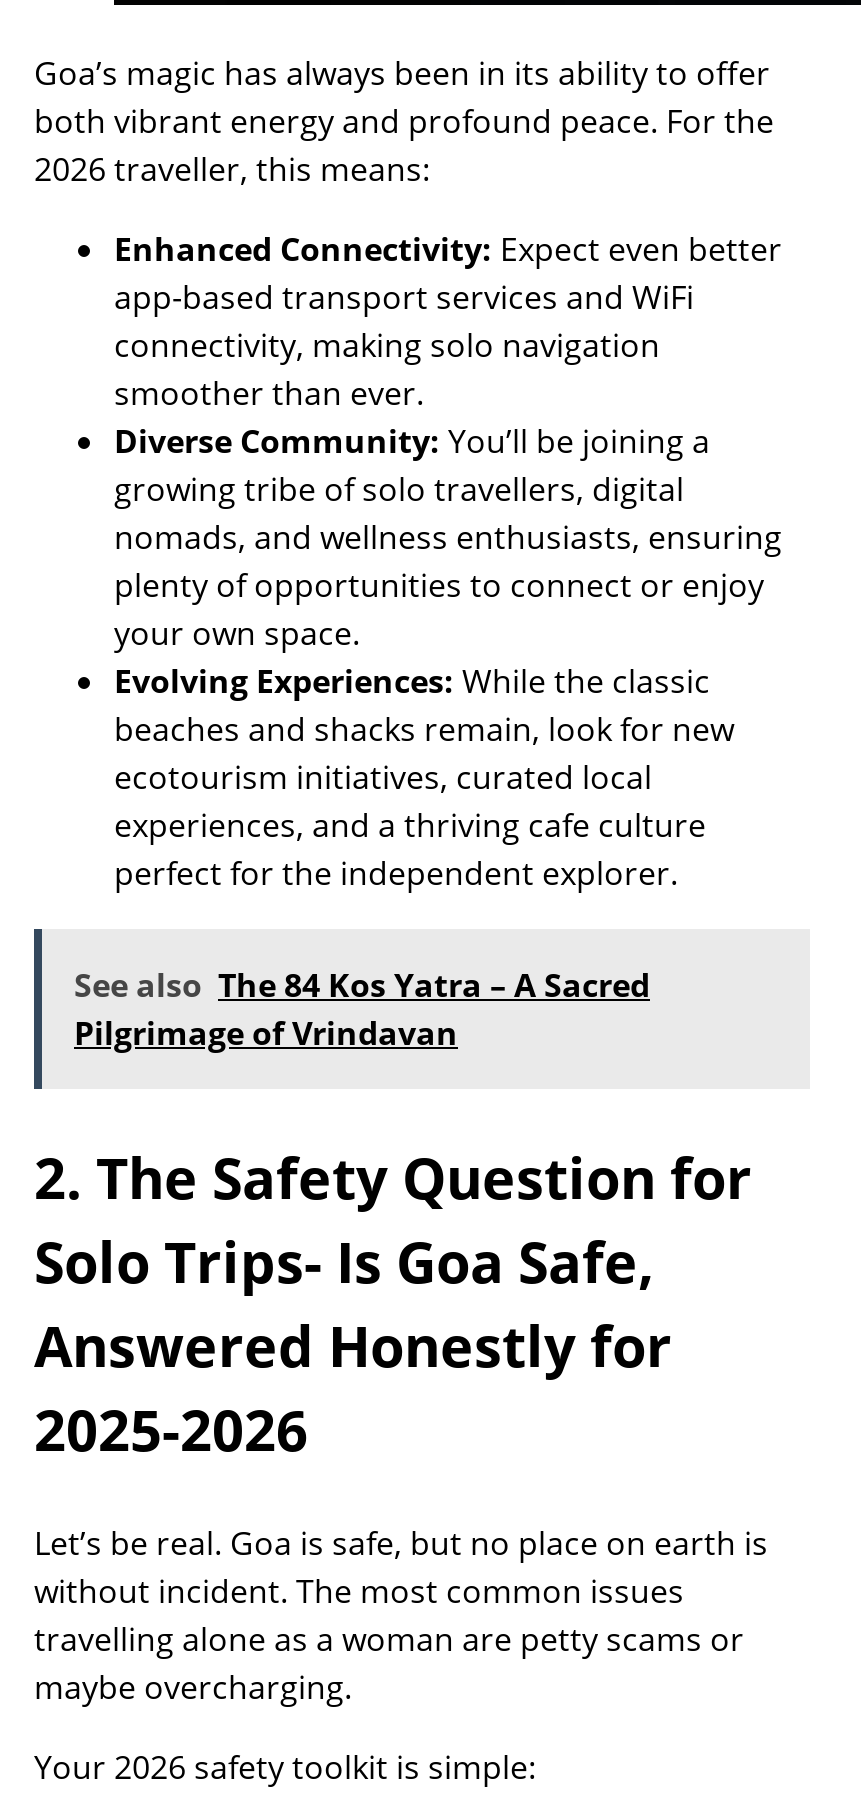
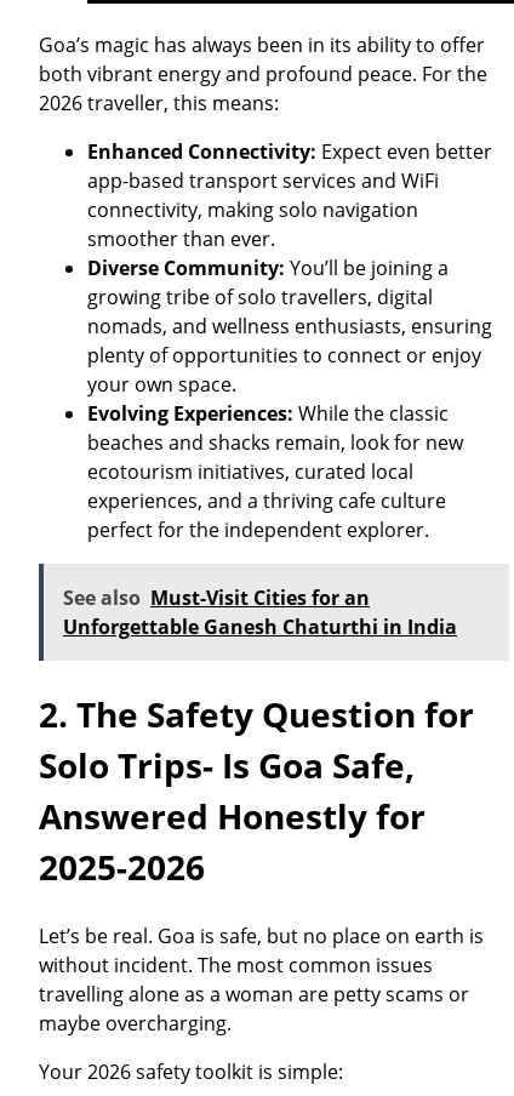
[74,963,650,1055] See also The 84 Kos Yatra – A Sacred | Pilgrimage of Vrindavan -> [63,585,457,640] See also Must-Visit Cities for an | Unforgettable Ganesh Chaturthi in India

